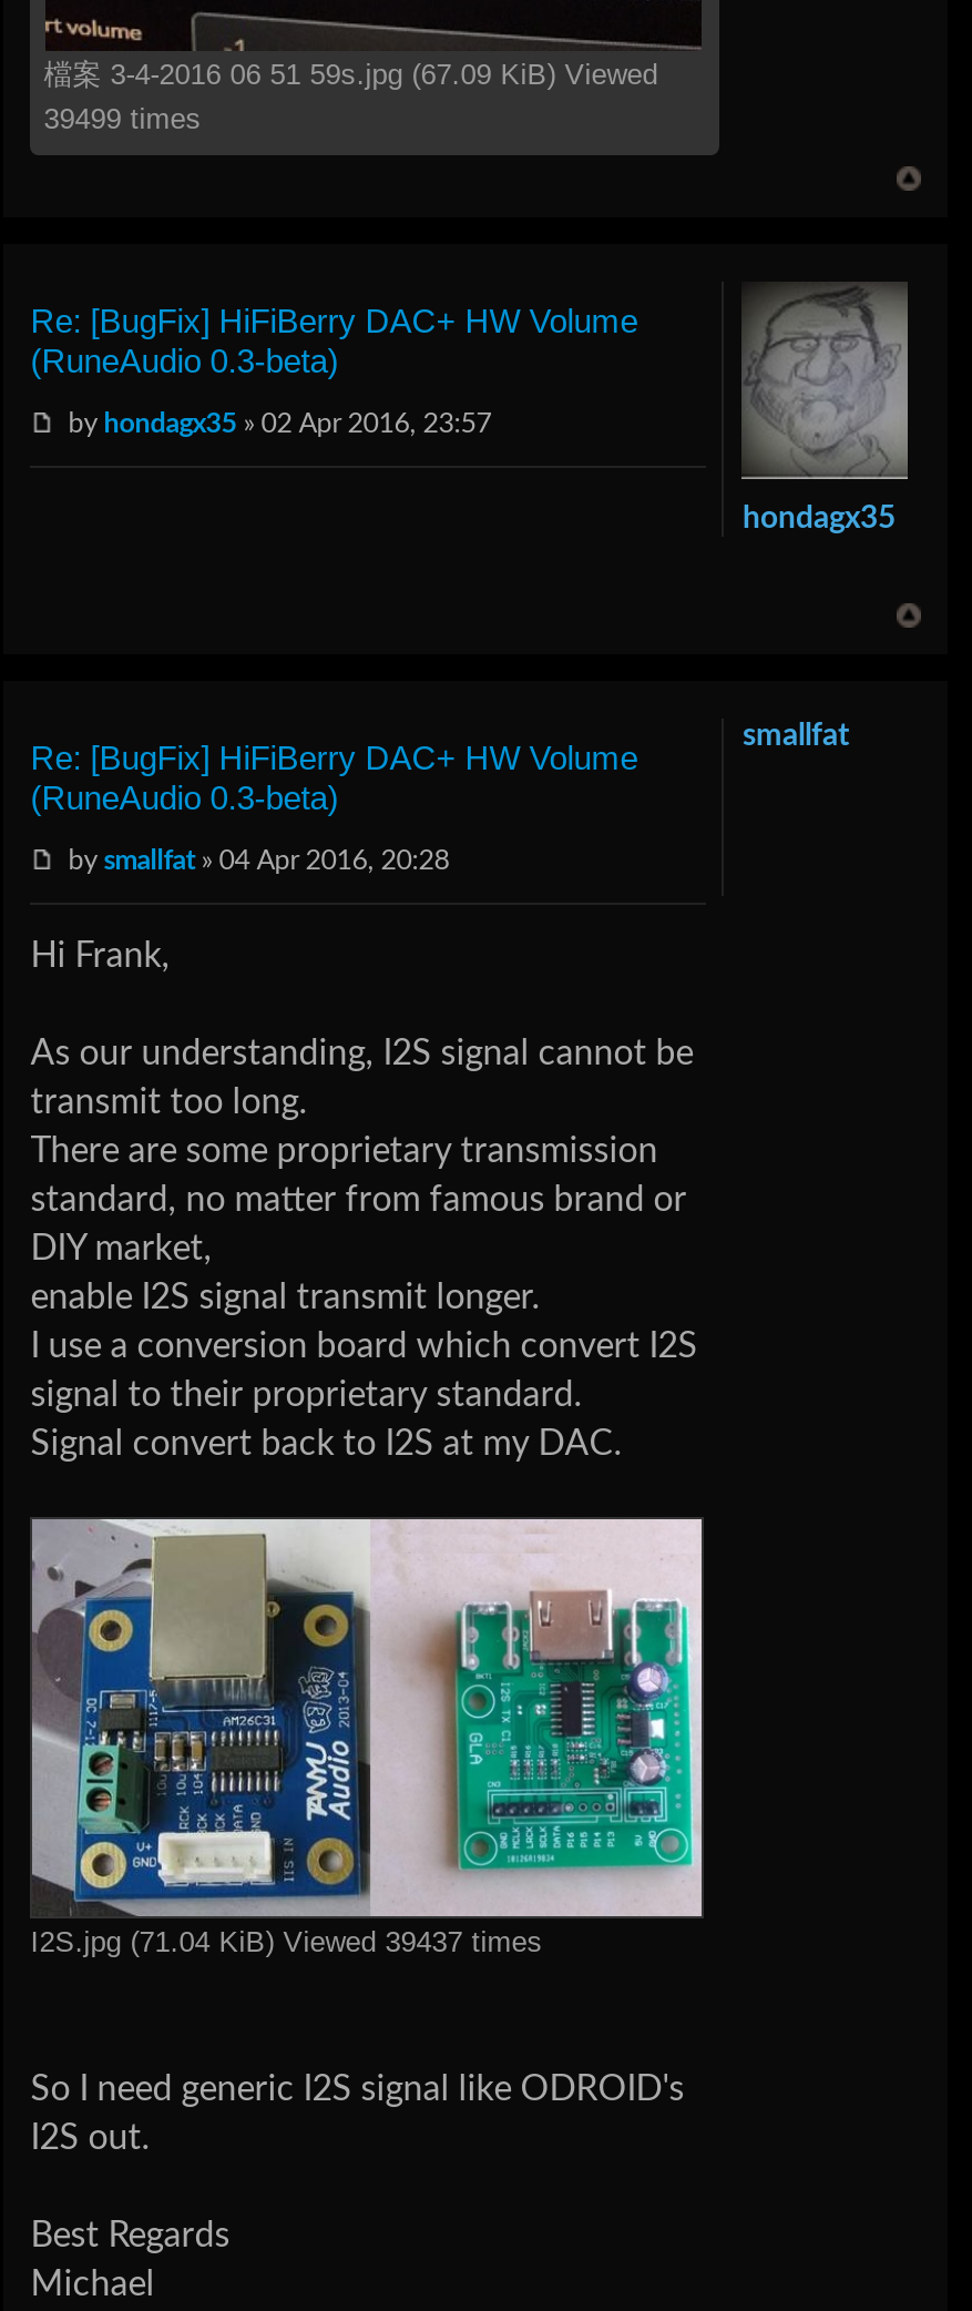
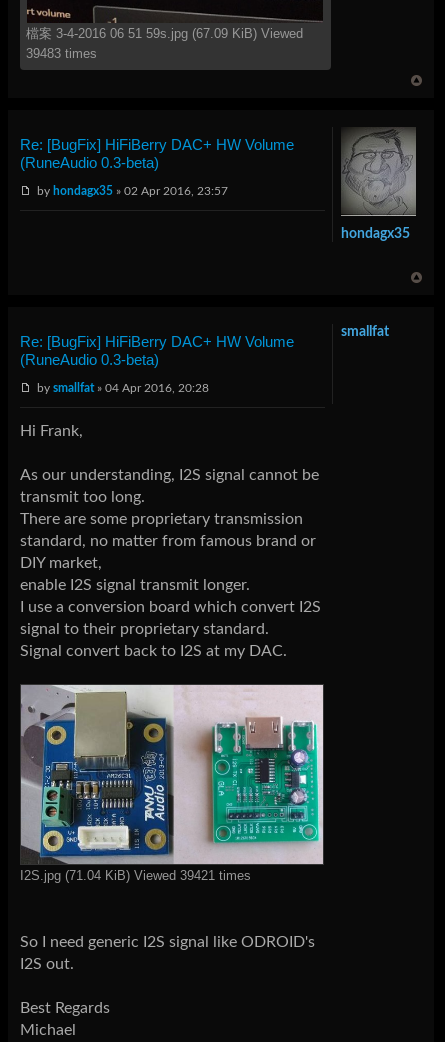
[44,101,201,135] 39499 times -> [26,46,97,61] 39483 times
[30,1926,542,1959] I2S.jpg (71.04 KiB) Viewed 39437 times -> [20,868,251,883] I2S.jpg (71.04 KiB) Viewed 39421 times

